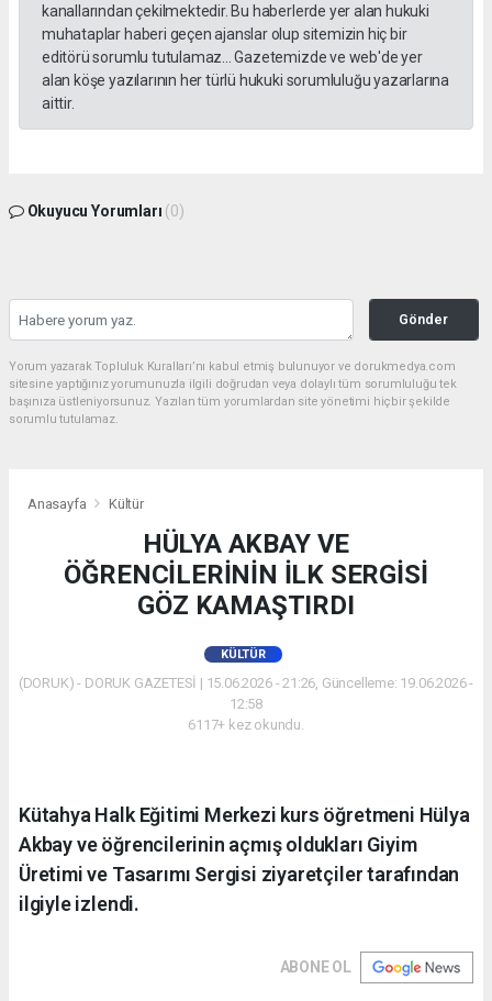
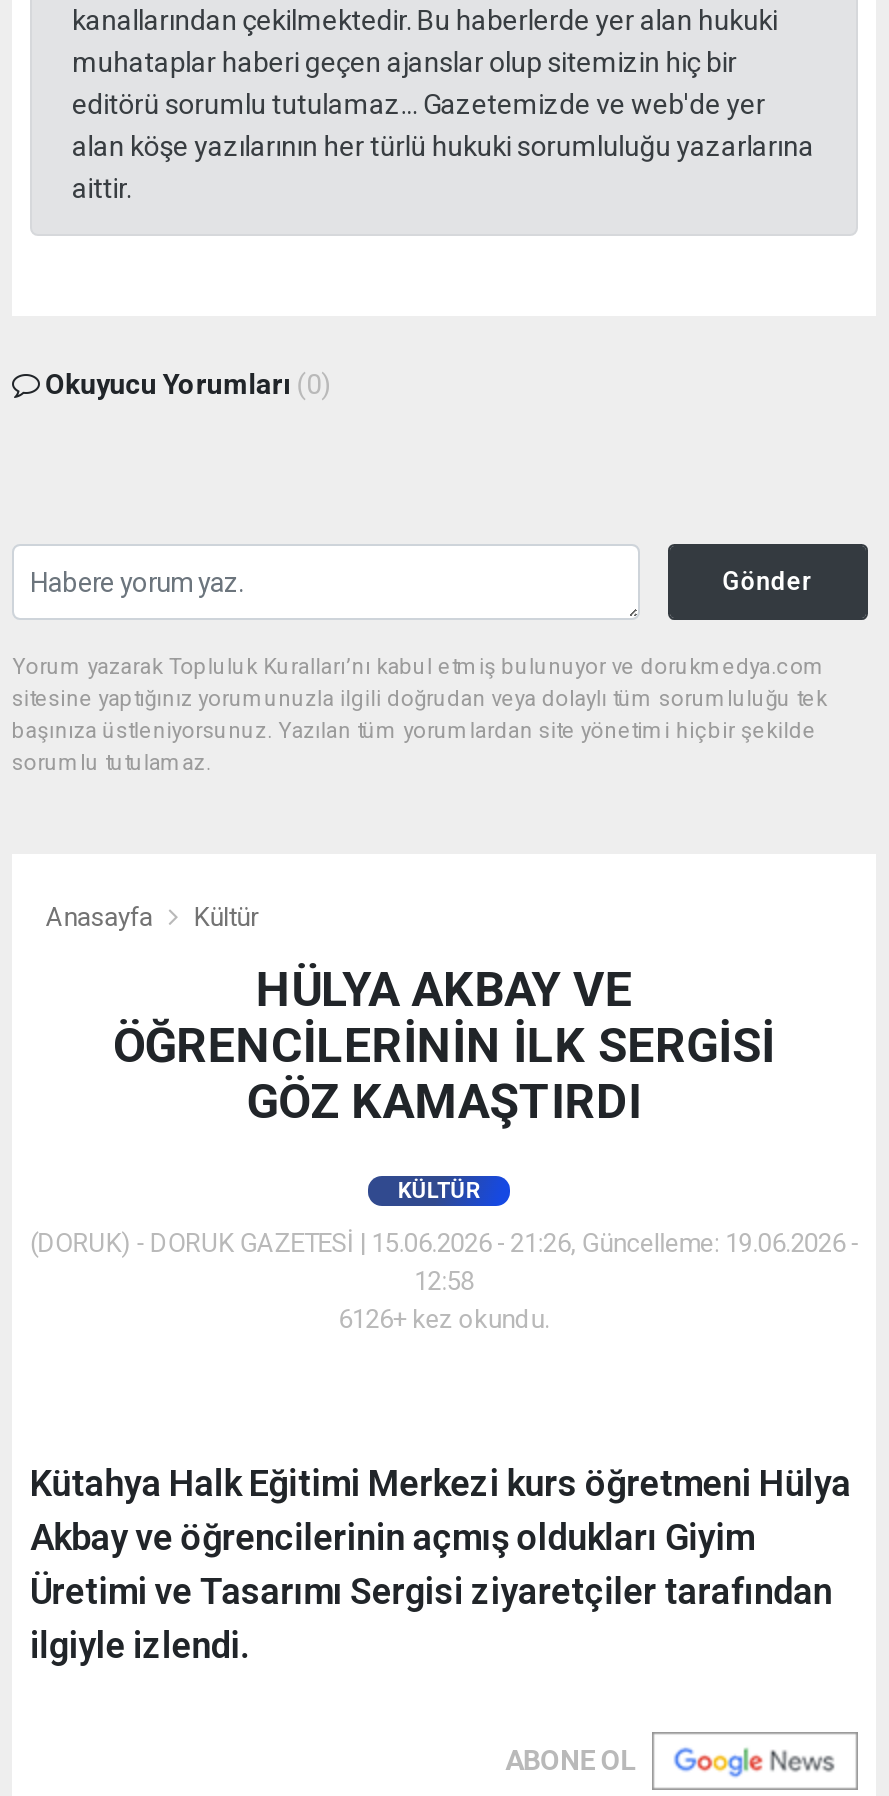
[188,716,304,733] 6117+ kez okundu. -> [338,1304,550,1334] 6126+ kez okundu.

